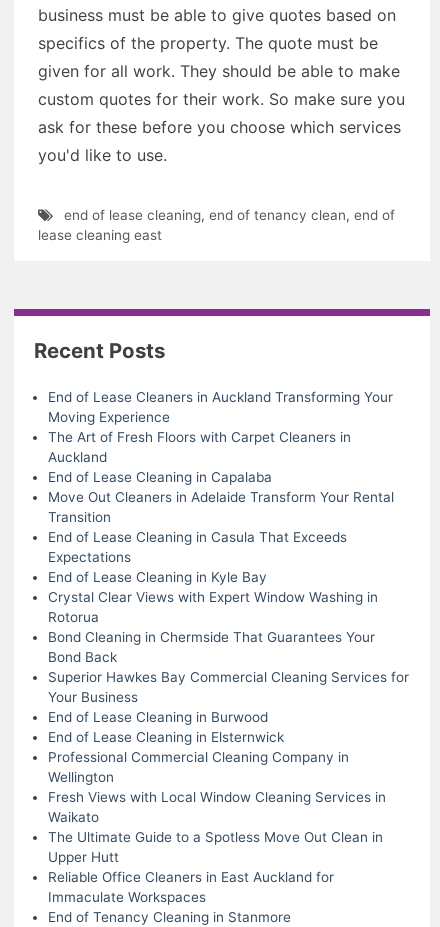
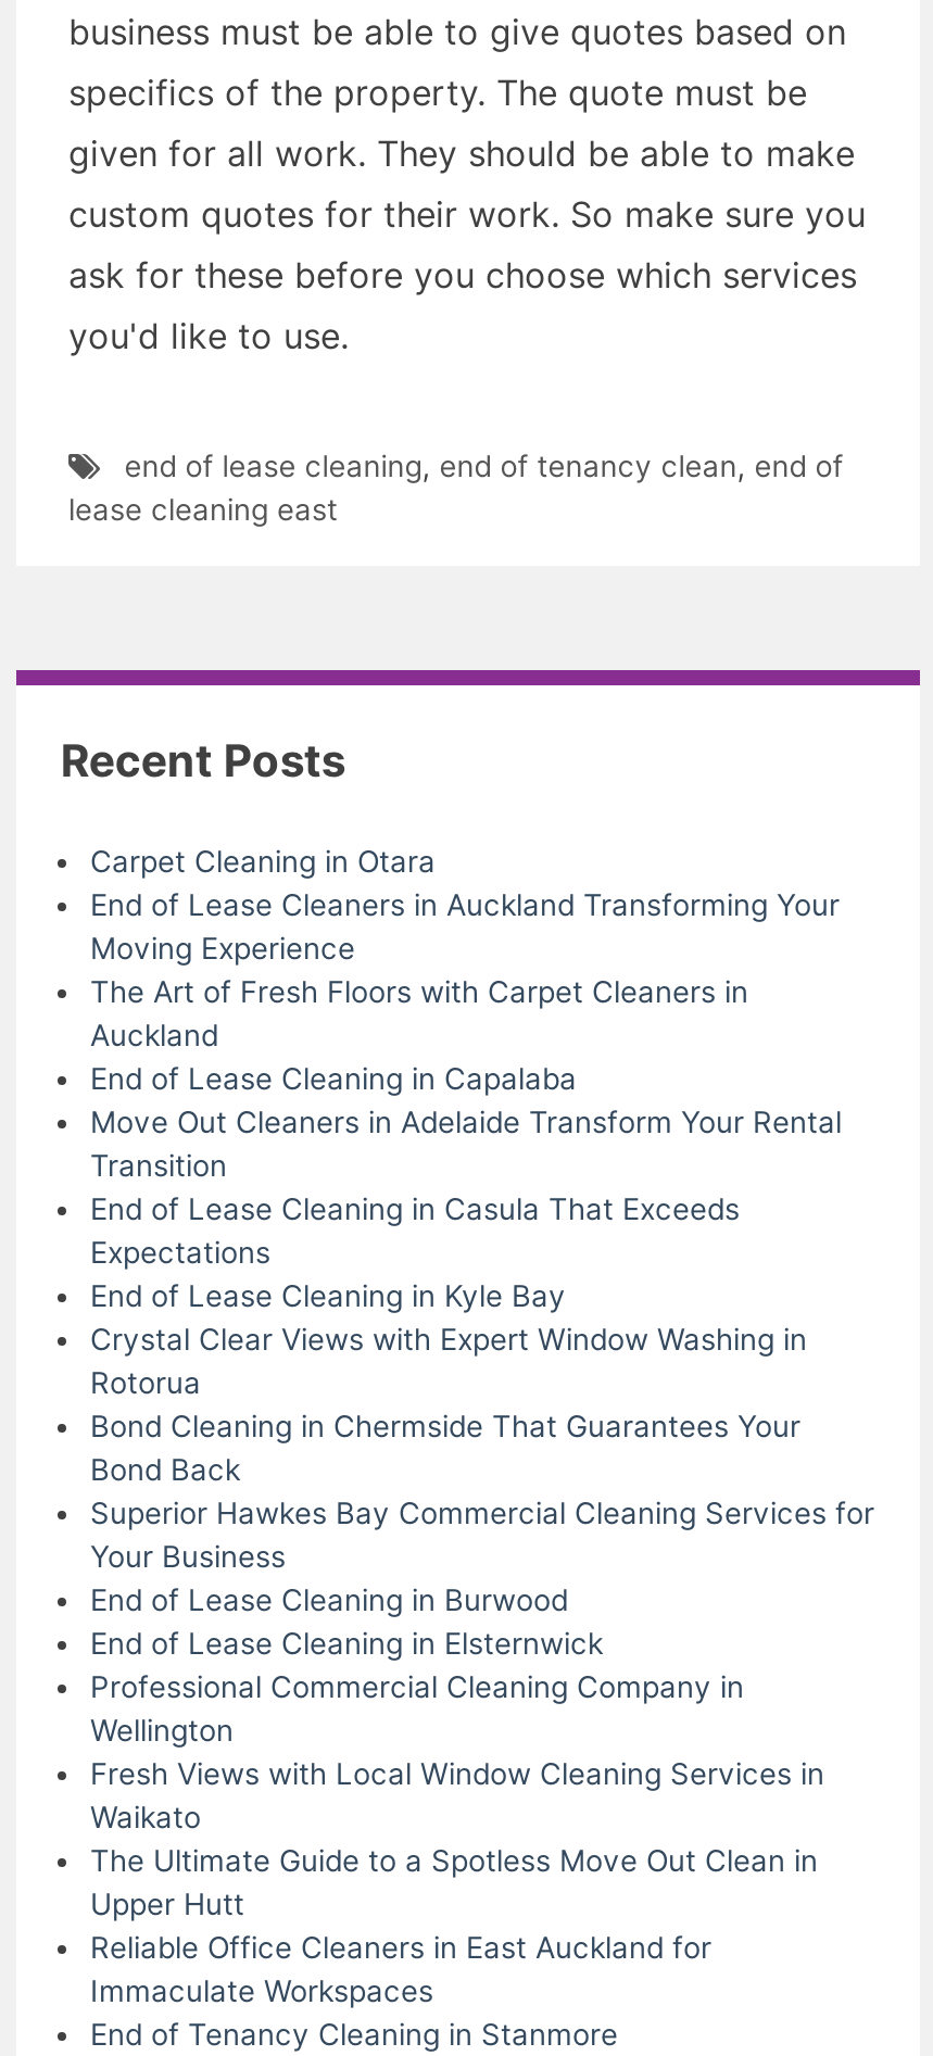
none -> [90,843,436,878] Carpet Cleaning in Otara

